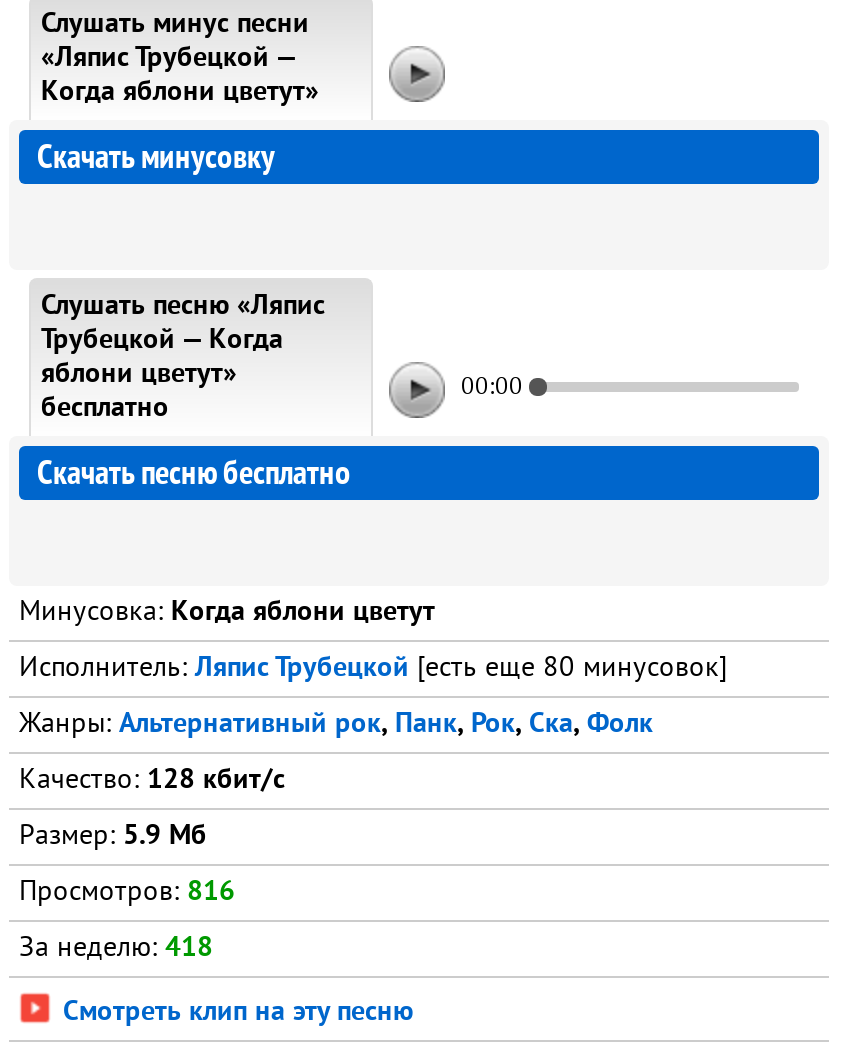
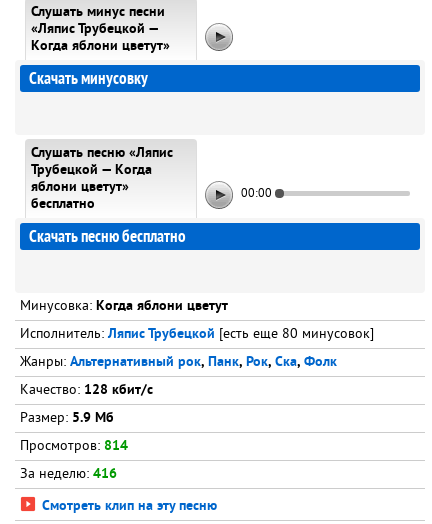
[19,876,235,910] Просмотров: 816 -> [20,438,128,455] Просмотров: 814
[19,932,213,966] За неделю: 418 -> [20,466,117,483] За неделю: 416

